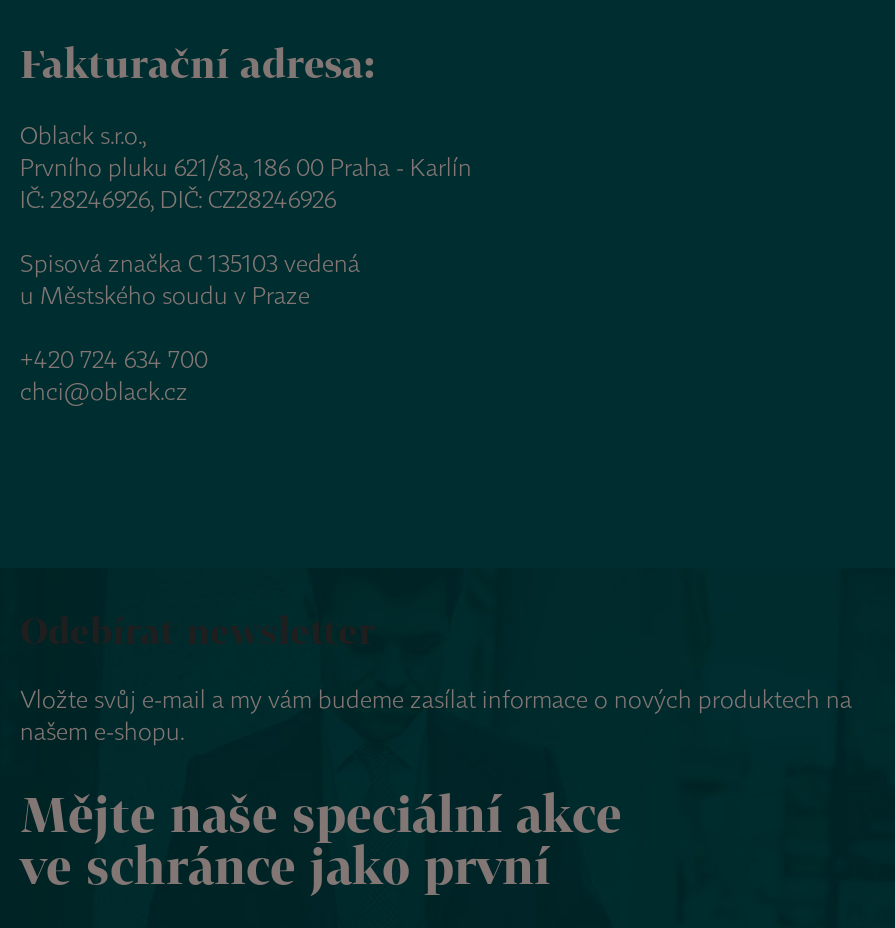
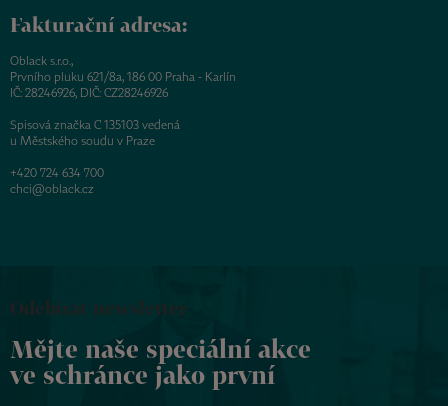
[20,688,852,746] Vložte svůj e-mail a my vám budeme zasílat informace o nových produktech na | našem e-shopu. -> none

